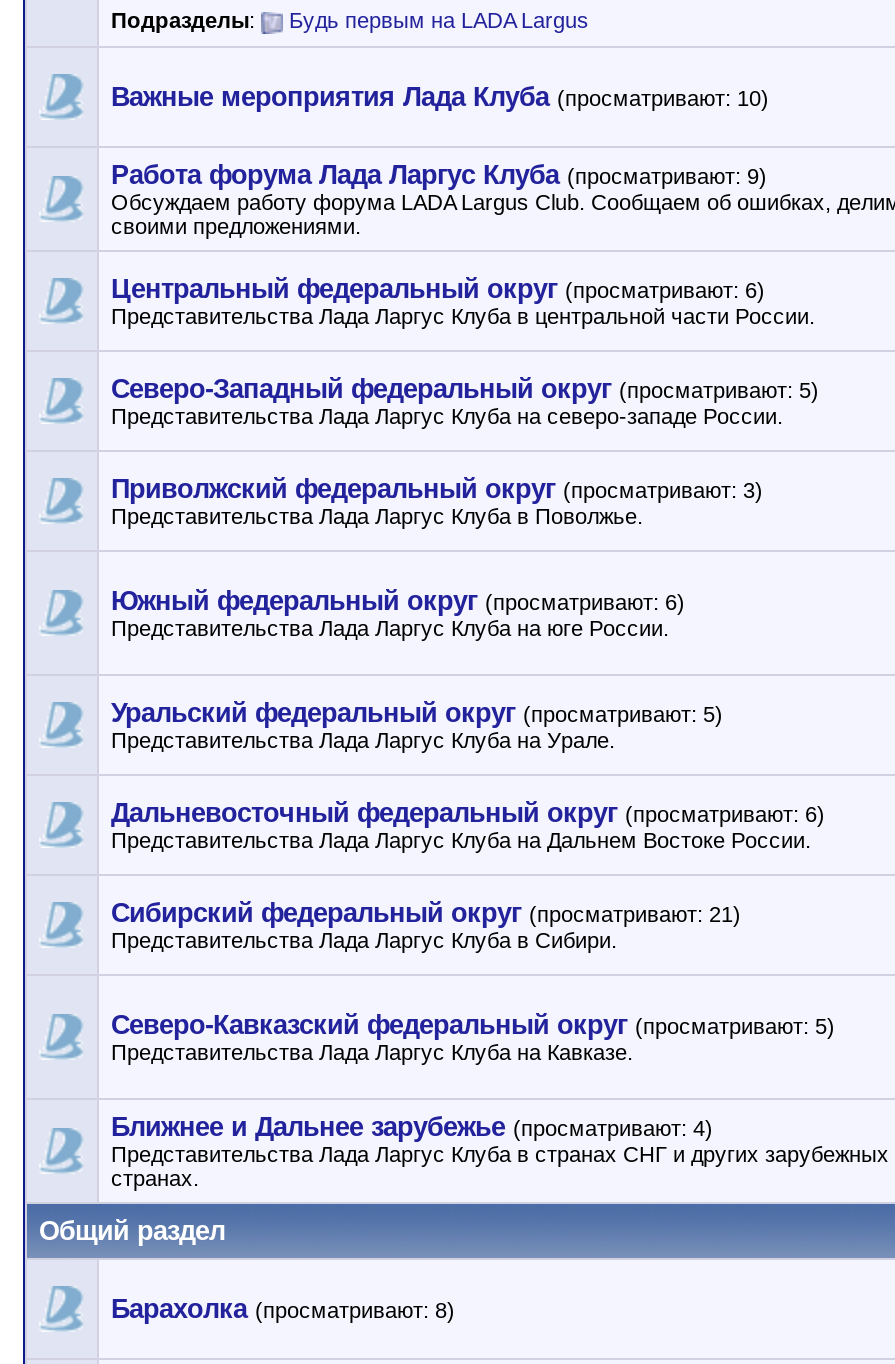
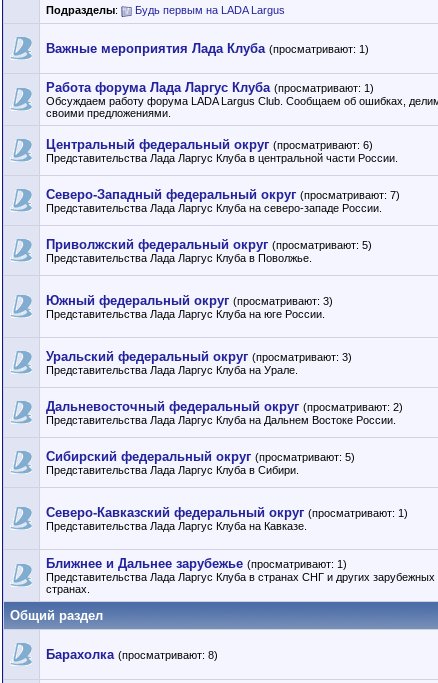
[111,82,769,112] Важные мероприятия Лада Клуба (просматривают: 10) -> [46,41,369,56] Важные мероприятия Лада Клуба (просматривают: 1)
[111,160,767,190] Работа форума Лада Ларгус Клуба (просматривают: 9) -> [46,80,374,95] Работа форума Лада Ларгус Клуба (просматривают: 1)
[111,374,819,404] Северо-Западный федеральный округ (просматривают: 5) -> [46,187,400,202] Северо-Западный федеральный округ (просматривают: 7)
[111,474,763,504] Приволжский федеральный округ (просматривают: 3) -> [46,237,372,252] Приволжский федеральный округ (просматривают: 5)
[111,586,685,616] Южный федеральный округ (просматривают: 6) -> [46,293,333,308] Южный федеральный округ (просматривают: 3)
[111,698,723,728] Уральский федеральный округ (просматривают: 5) -> [46,349,352,364] Уральский федеральный округ (просматривают: 3)
[111,798,825,828] Дальневосточный федеральный округ (просматривают: 6) -> [46,399,403,414] Дальневосточный федеральный округ (просматривают: 2)
[111,898,741,928] Сибирский федеральный округ (просматривают: 21) -> [46,449,355,464] Сибирский федеральный округ (просматривают: 5)
[111,1010,835,1040] Северо-Кавказский федеральный округ (просматривают: 5) -> [46,505,408,520] Северо-Кавказский федеральный округ (просматривают: 1)
[111,1112,713,1142] Ближнее и Дальнее зарубежье (просматривают: 4) -> [46,556,347,571] Ближнее и Дальнее зарубежье (просматривают: 1)

